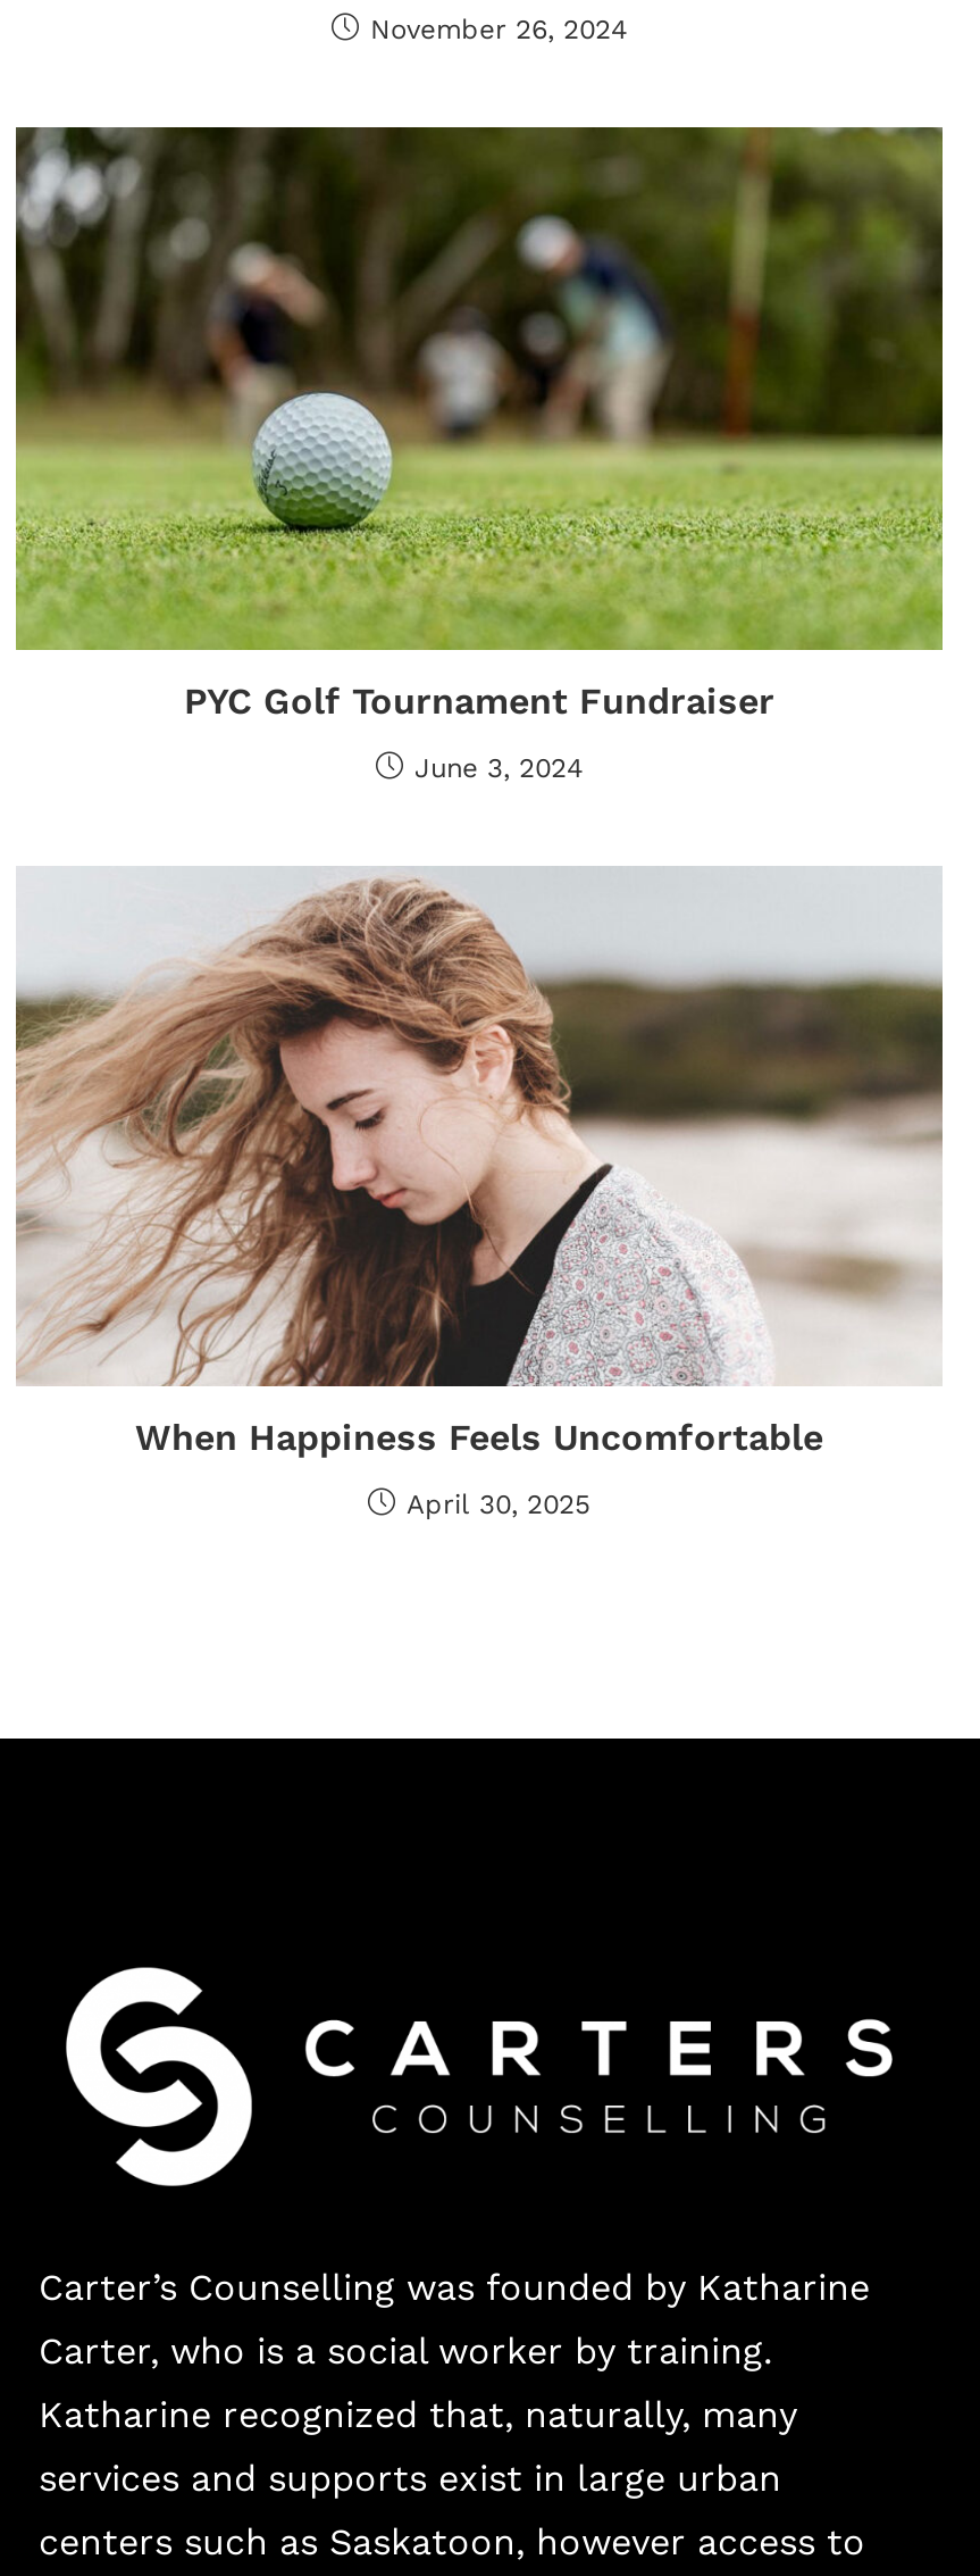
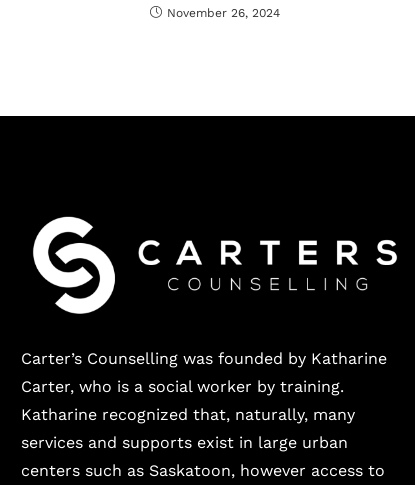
[14,125,945,784] [image] | PYC Golf Tournament Fundraiser | June 3, 2024 -> none
[14,866,945,1521] [image] | When Happiness Feels Uncomfortable | April 30, 2025 -> none

